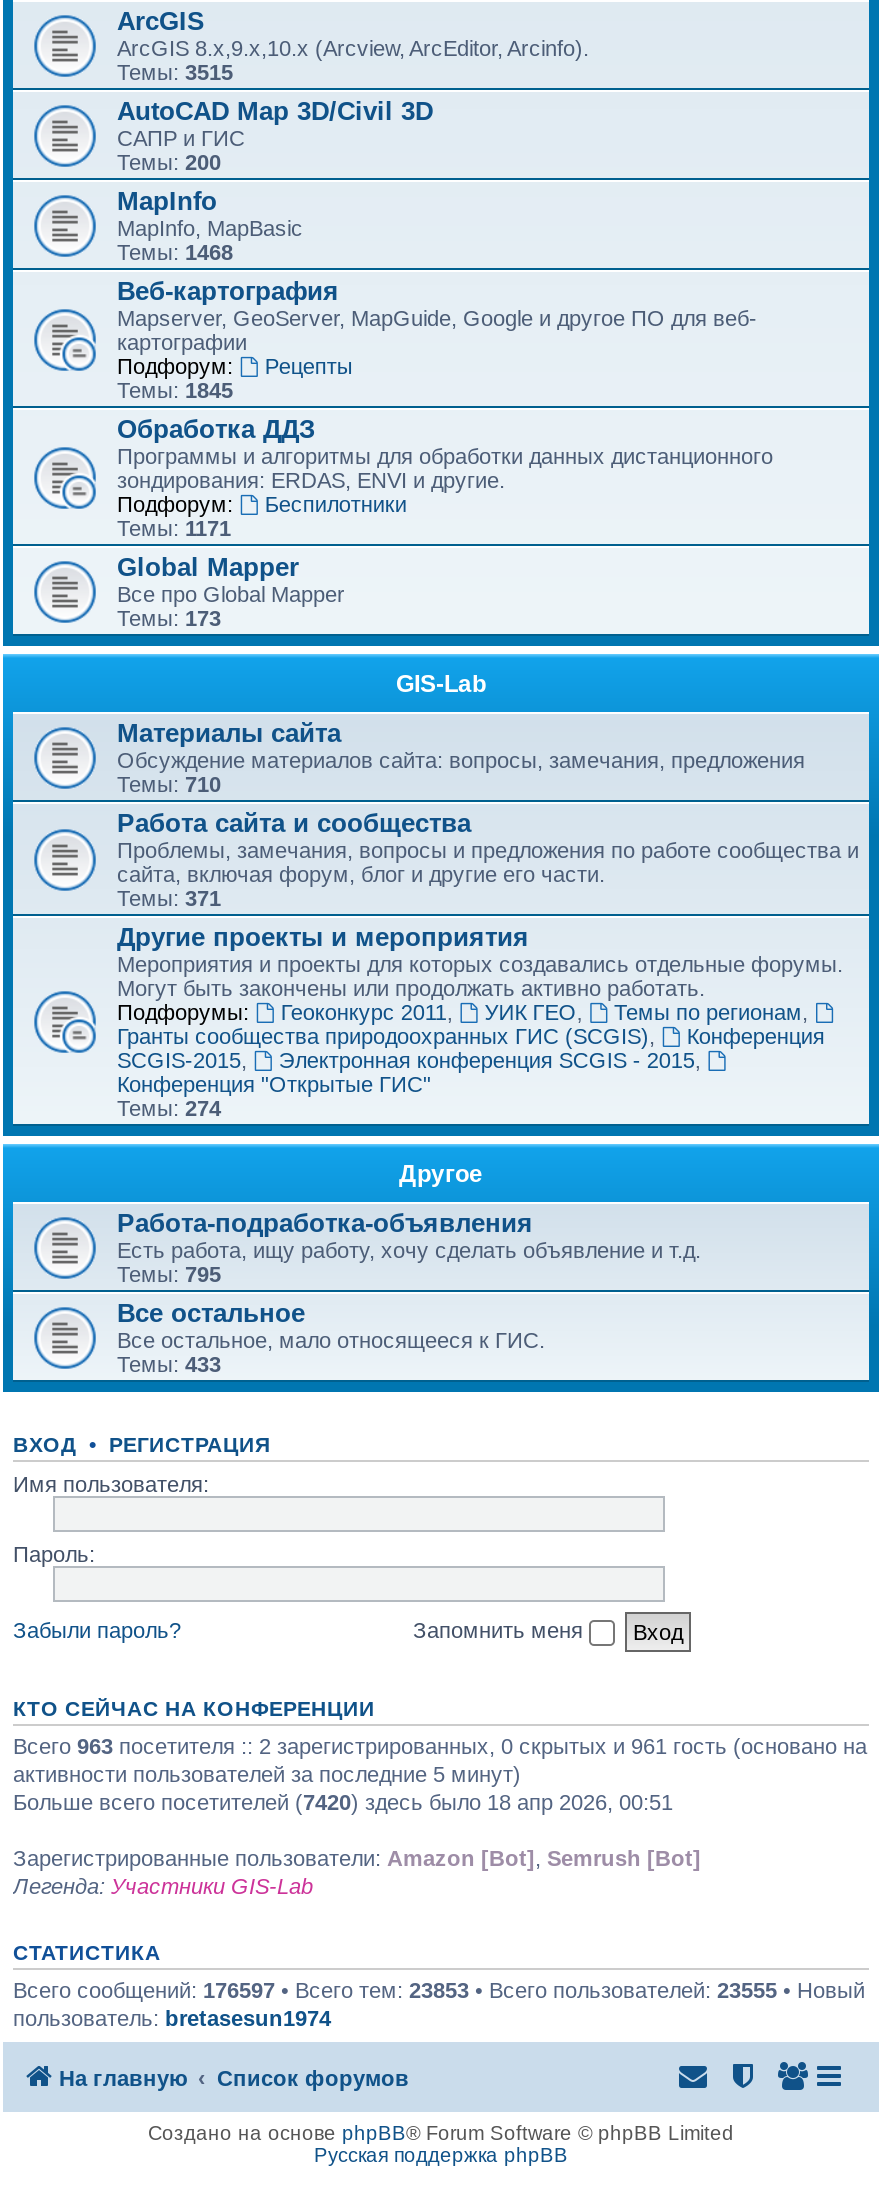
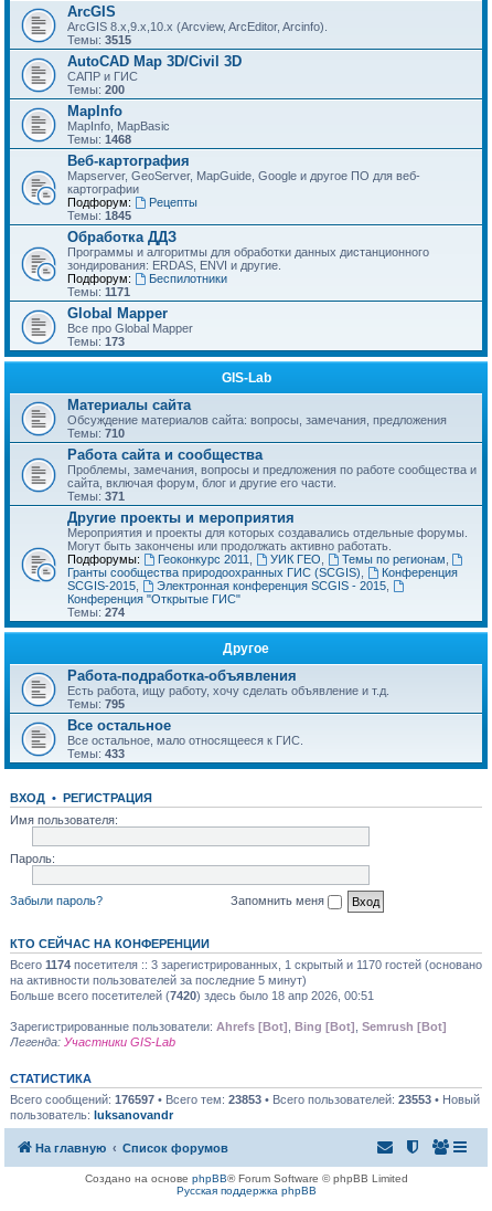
[13,1733,867,1785] Всего 963 посетителя :: 2 зарегистрированных, 0 скрытых и 961 гость (основано на | активности пользователей за последние 5 минут) -> [10,957,482,986] Всего 1174 посетителя :: 3 зарегистрированных, 1 скрытый и 1170 гостей (основано | на активности пользователей за последние 5 минут)
[13,1845,701,1869] Зарегистрированные пользователи: Amazon [Bot], Semrush [Bot] -> [10,1019,447,1033] Зарегистрированные пользователи: Ahrefs [Bot], Bing [Bot], Semrush [Bot]
[13,1977,865,2001] Всего сообщений: 176597 • Всего тем: 23853 • Всего пользователей: 23555 • Новый -> [10,1092,480,1105] Всего сообщений: 176597 • Всего тем: 23853 • Всего пользователей: 23553 • Новый
[13,2005,331,2029] пользователь: bretasesun1974 -> [10,1108,173,1121] пользователь: luksanovandr

